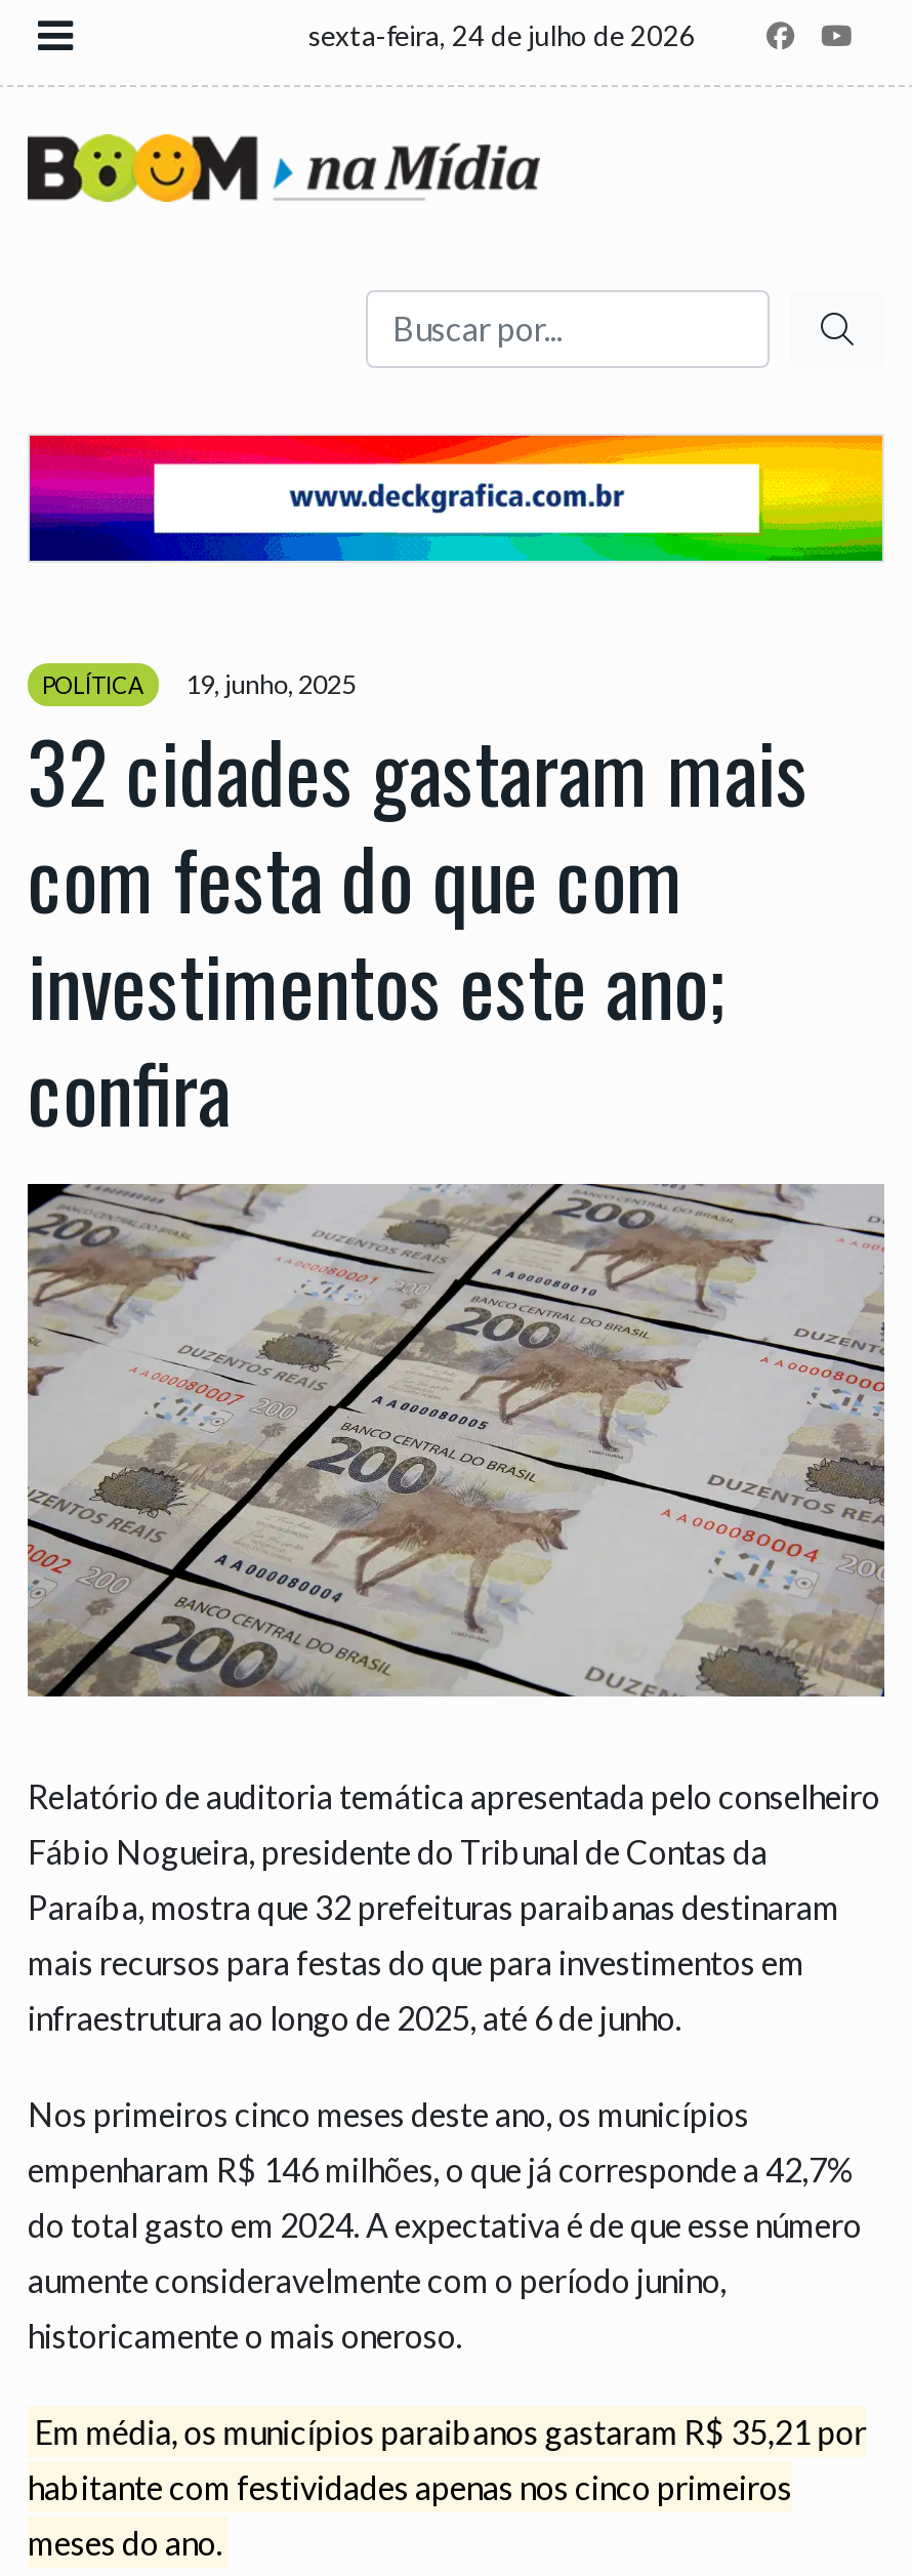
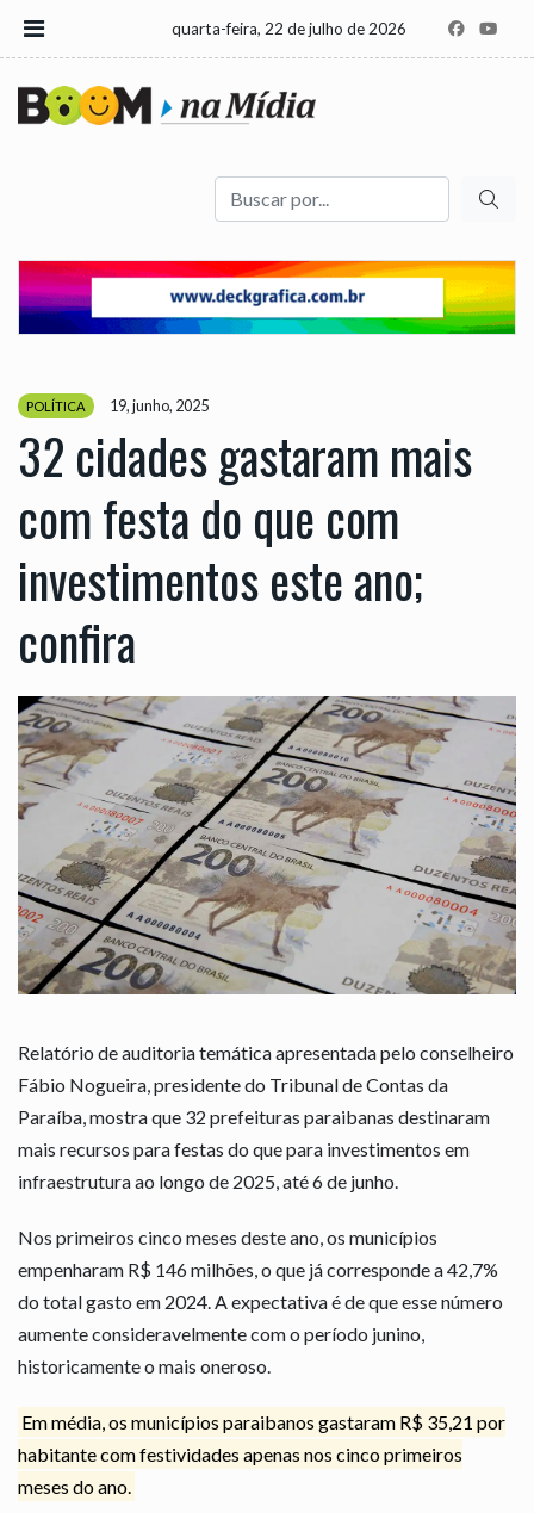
[308,19,696,52] sexta-feira, 24 de julho de 2026 -> [172,19,406,38] quarta-feira, 22 de julho de 2026

